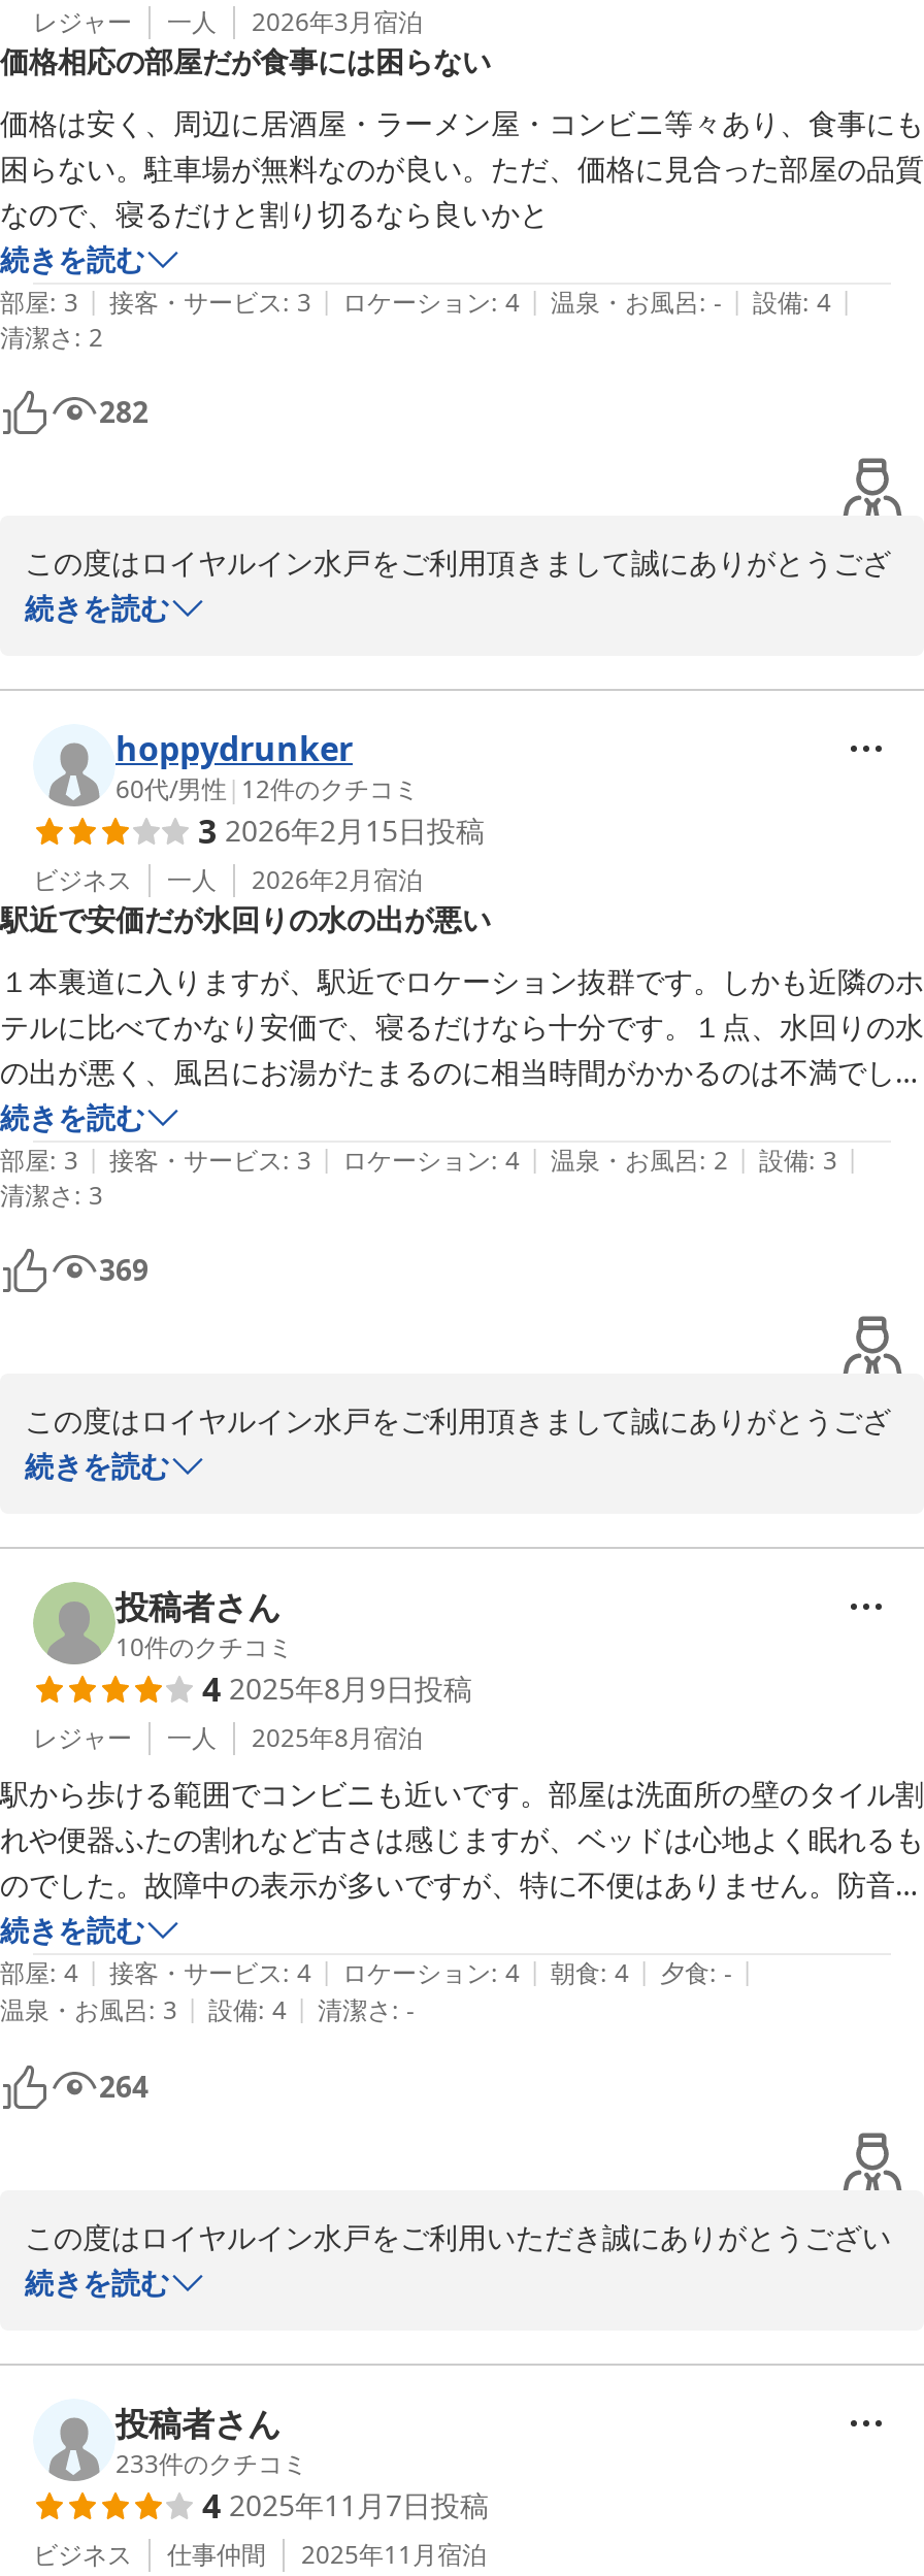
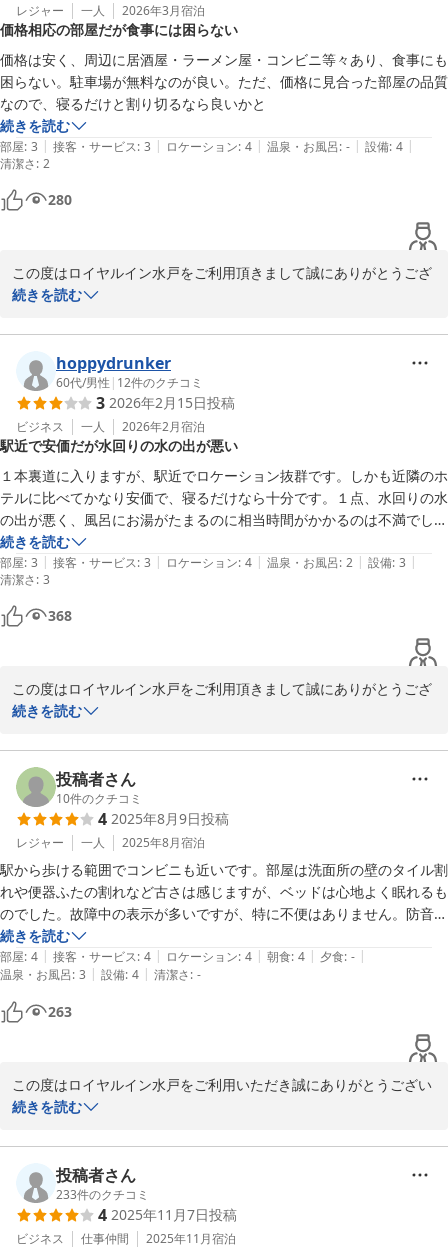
[99,392,148,431] 282 -> [48,190,72,209] 280
[99,1250,148,1289] 369 -> [48,606,72,625] 368
[99,2067,148,2106] 264 -> [48,1002,72,1021] 263

